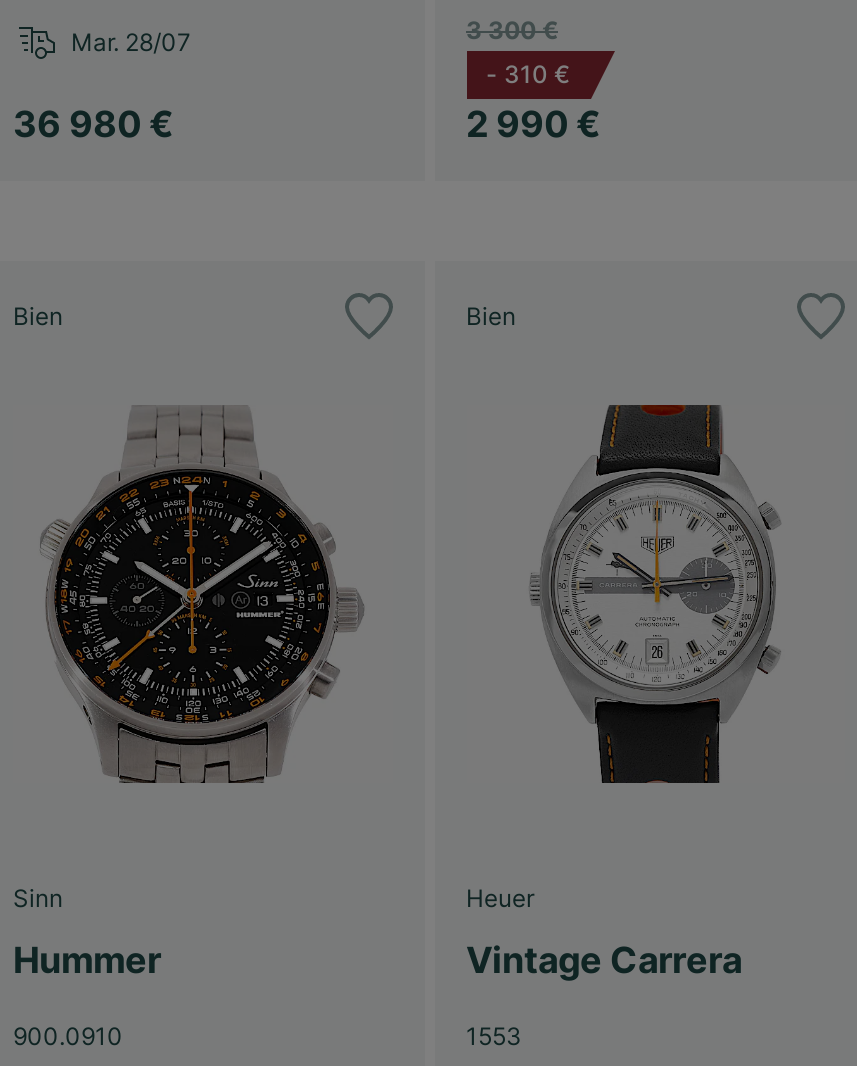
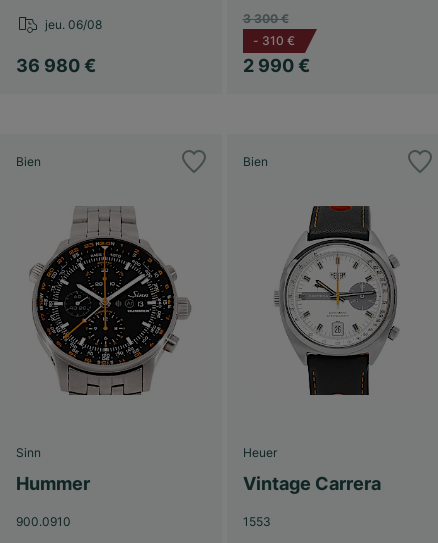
[71,26,191,56] Mar. 28/07 -> [45,16,102,31] jeu. 06/08

